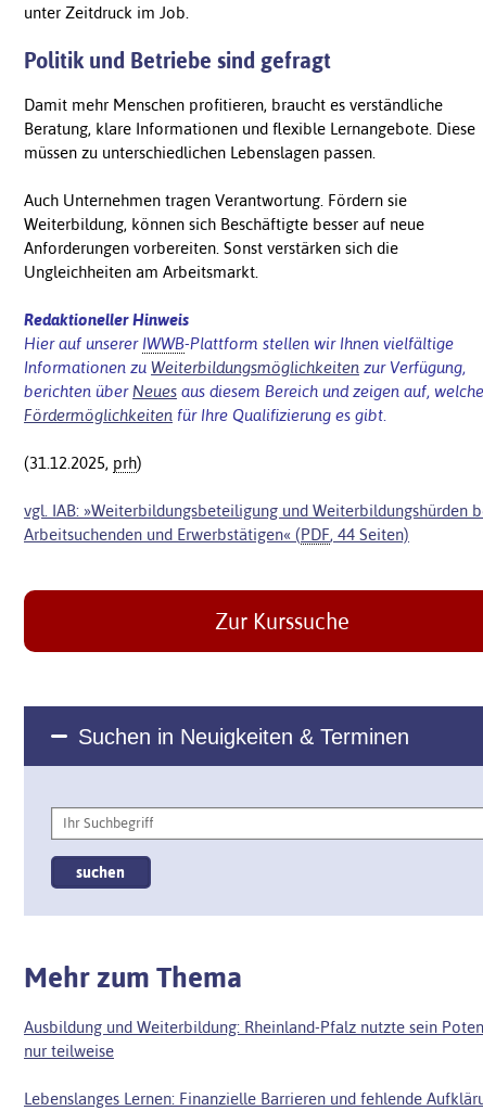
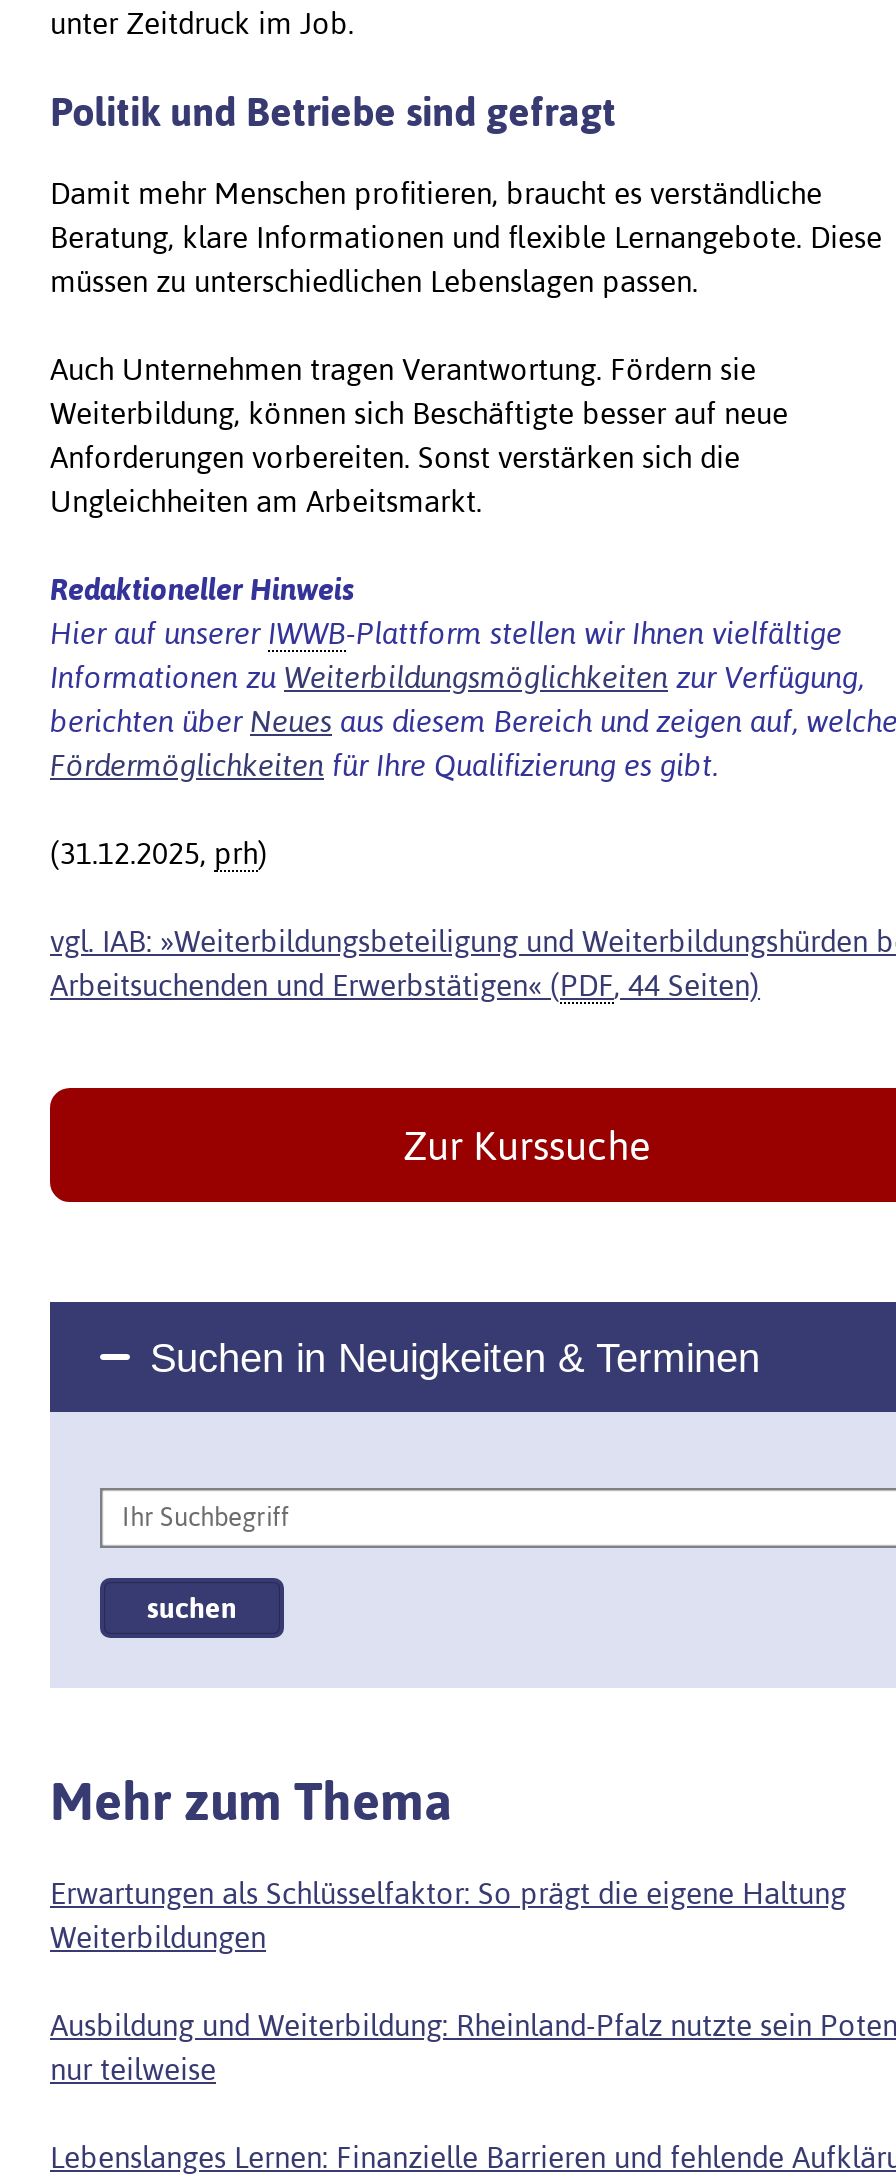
none -> [50,1876,846,1954] Erwartungen als Schlüsselfaktor: So prägt die eigene Haltung | Weiterbildungen

